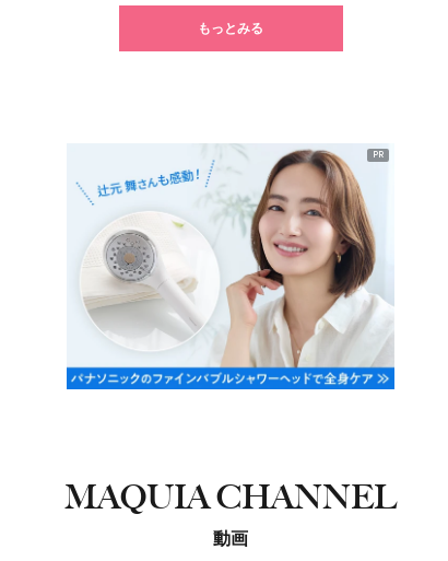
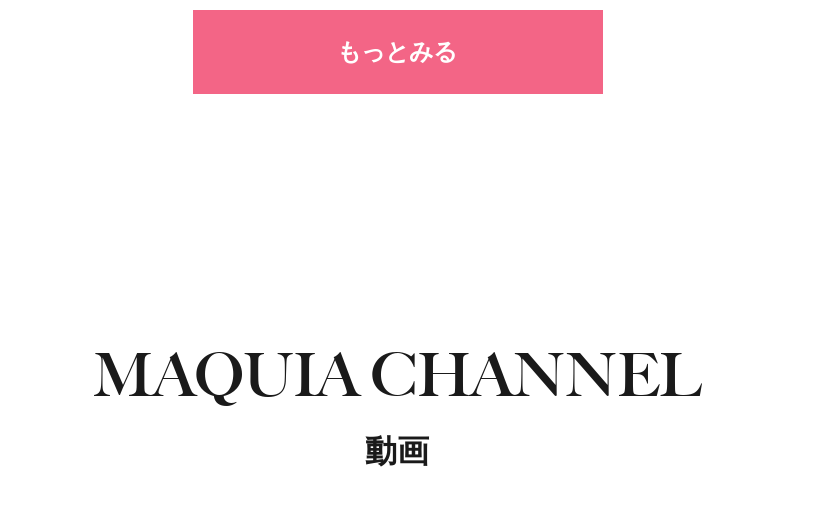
[66,143,396,390] [image] | PR -> none

